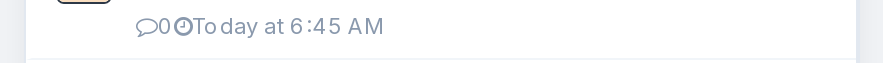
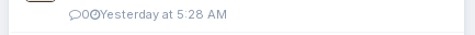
[192,12,384,40] Today at 6:45 AM -> [100,7,227,22] Yesterday at 5:28 AM

